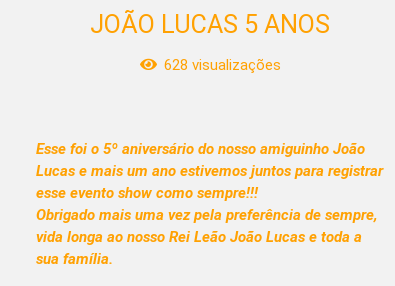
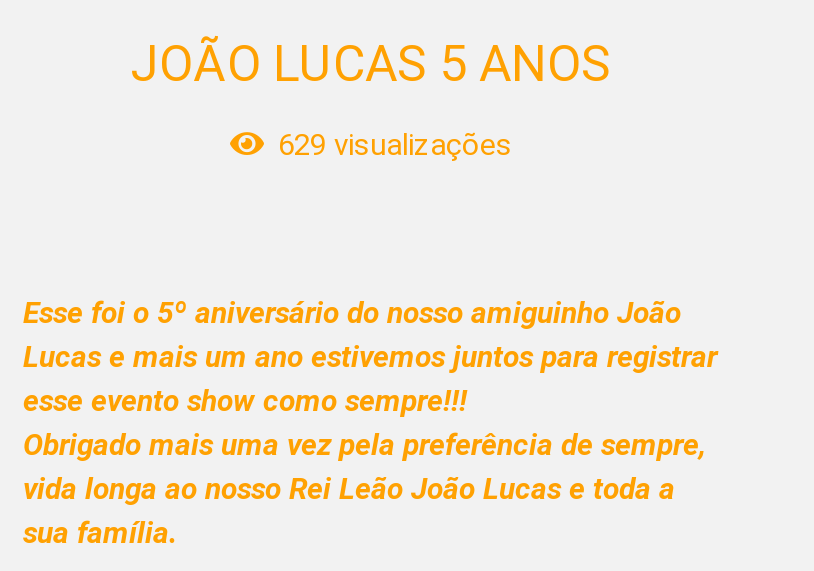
[163,56,280,74] 628 visualizações -> [278,127,512,163] 629 visualizações

